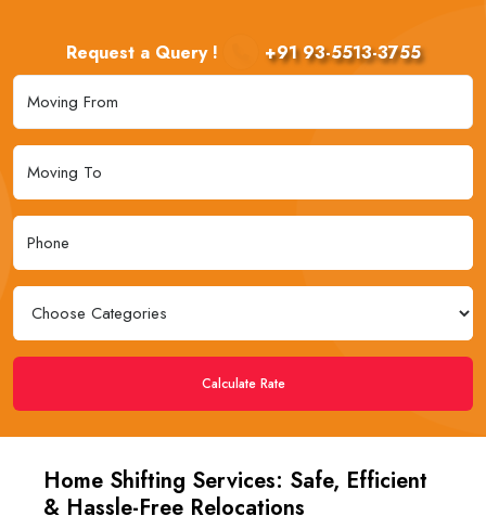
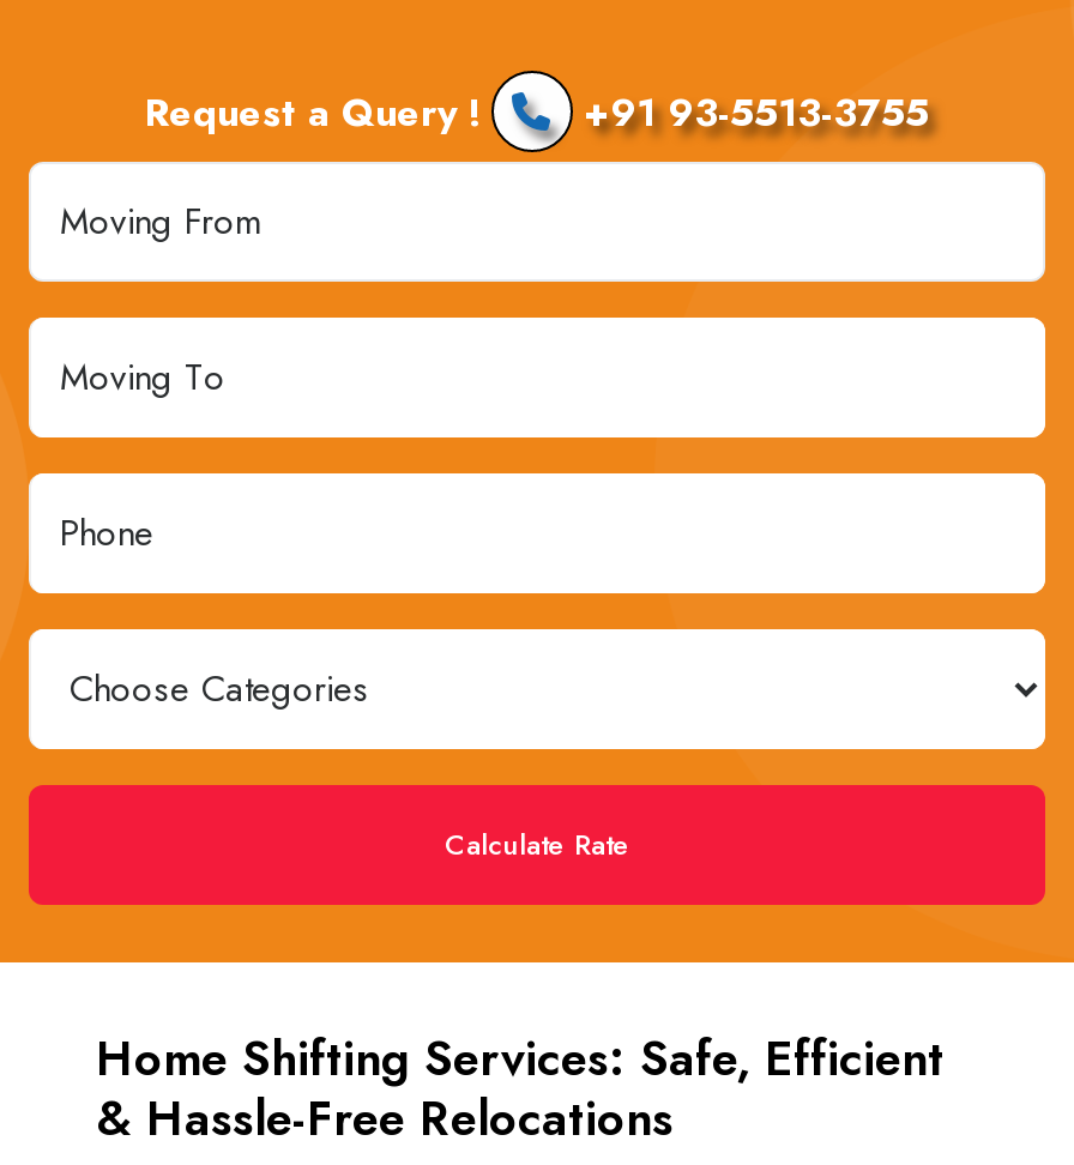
none -> [489,68,575,155] [image]

